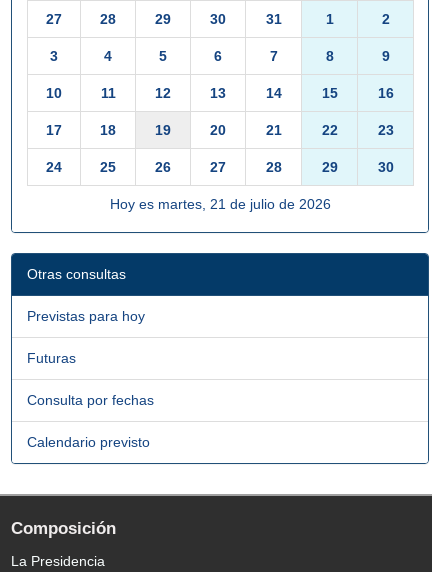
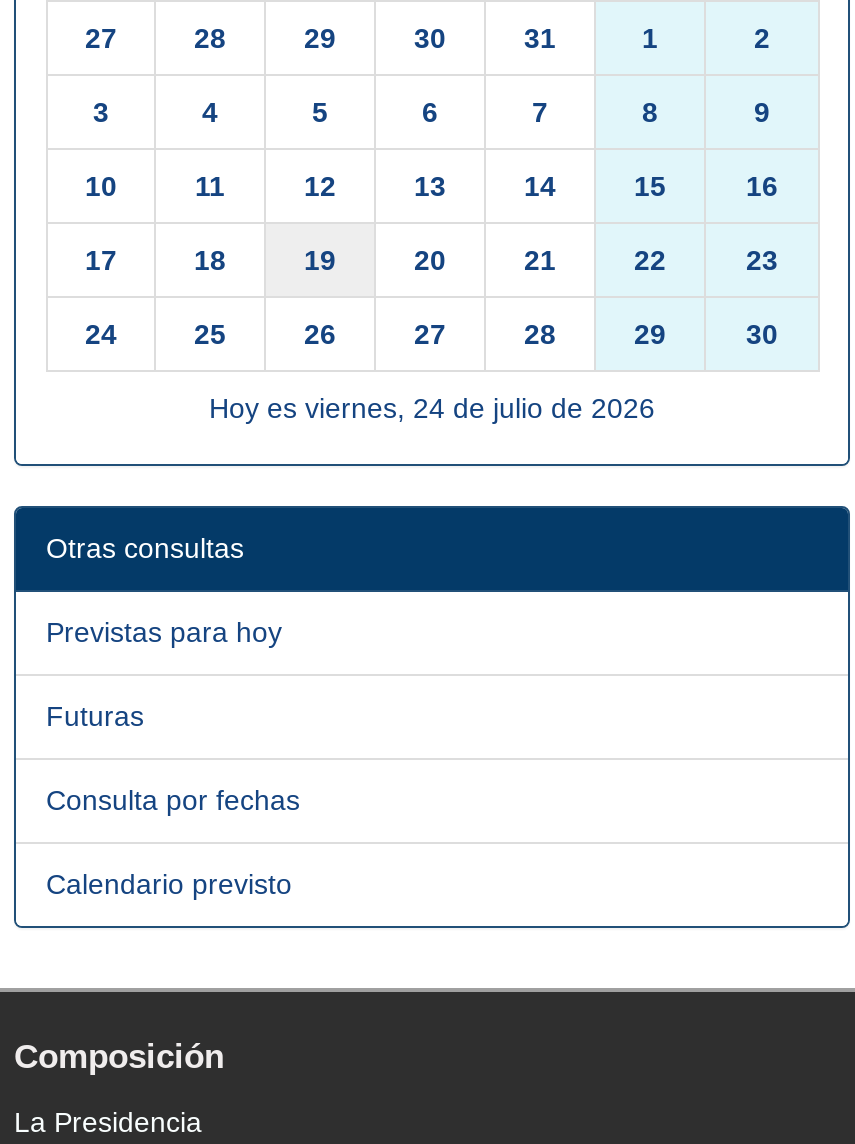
[109,196,330,212] Hoy es martes, 21 de julio de 2026 -> [209,392,655,424] Hoy es viernes, 24 de julio de 2026

